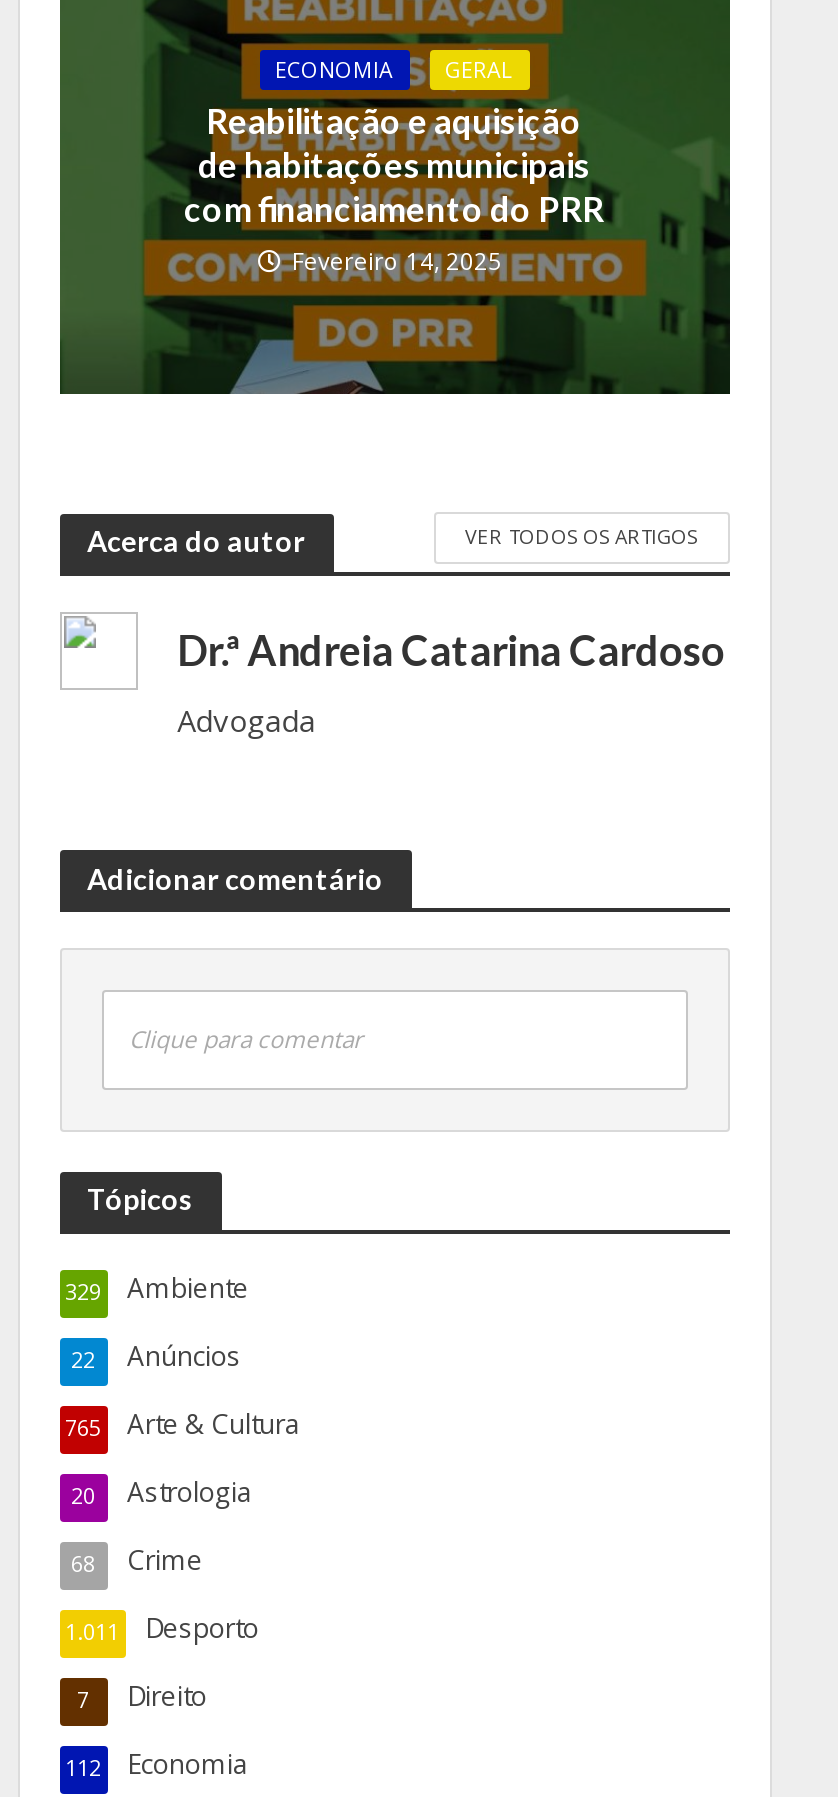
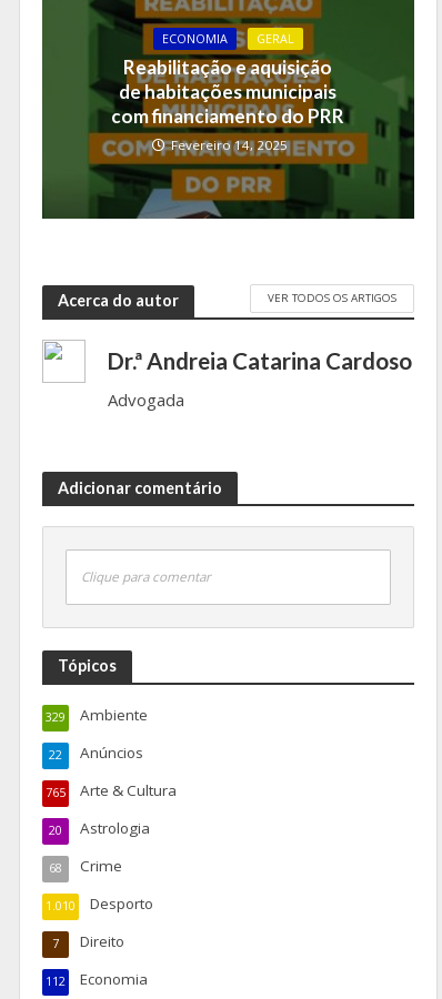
[65,1610,259,1646] 1.011 Desporto -> [45,894,153,914] 1.010 Desporto

